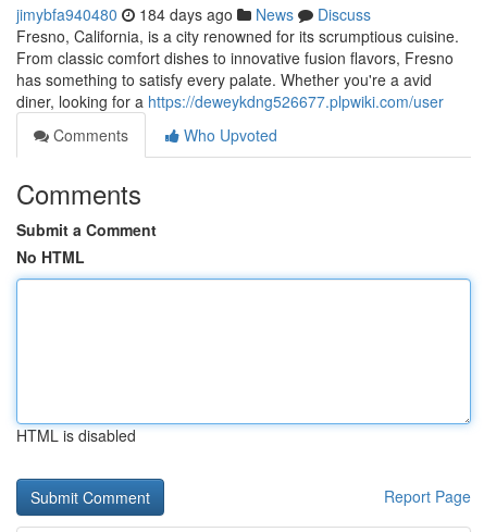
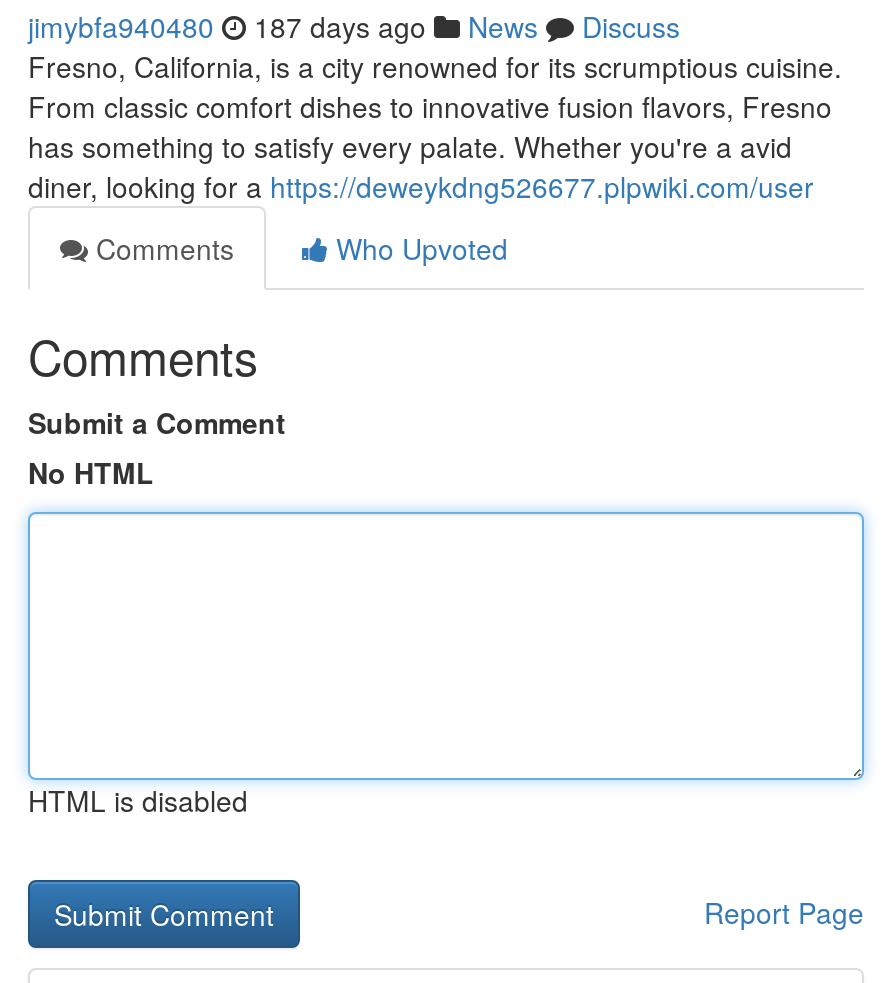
[16,3,371,25] jimybfa940480 184 days ago News Discuss -> [28,6,680,46] jimybfa940480 187 days ago News Discuss

